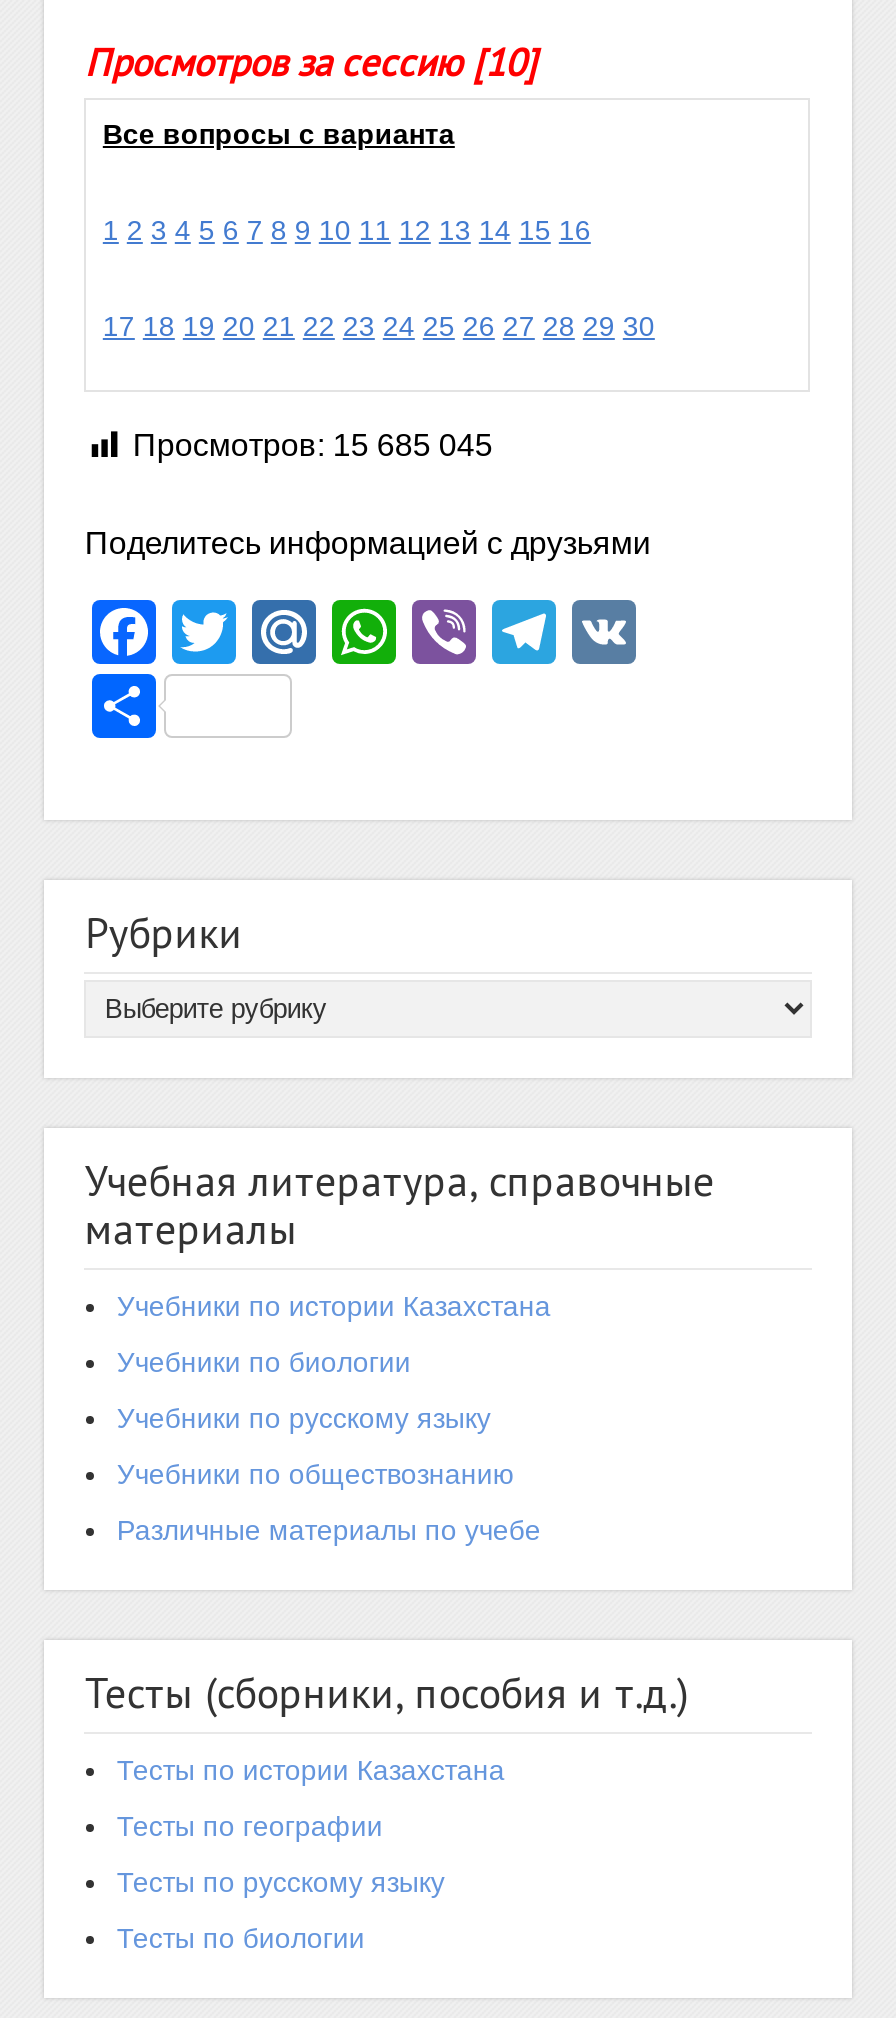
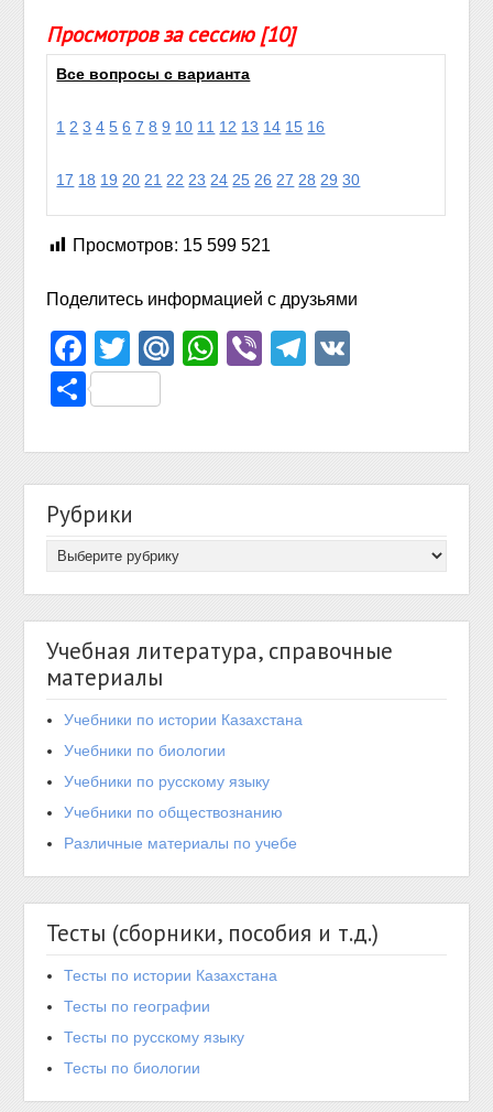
[133,428,493,462] Просмотров: 15 685 045 -> [73,236,271,255] Просмотров: 15 599 521

